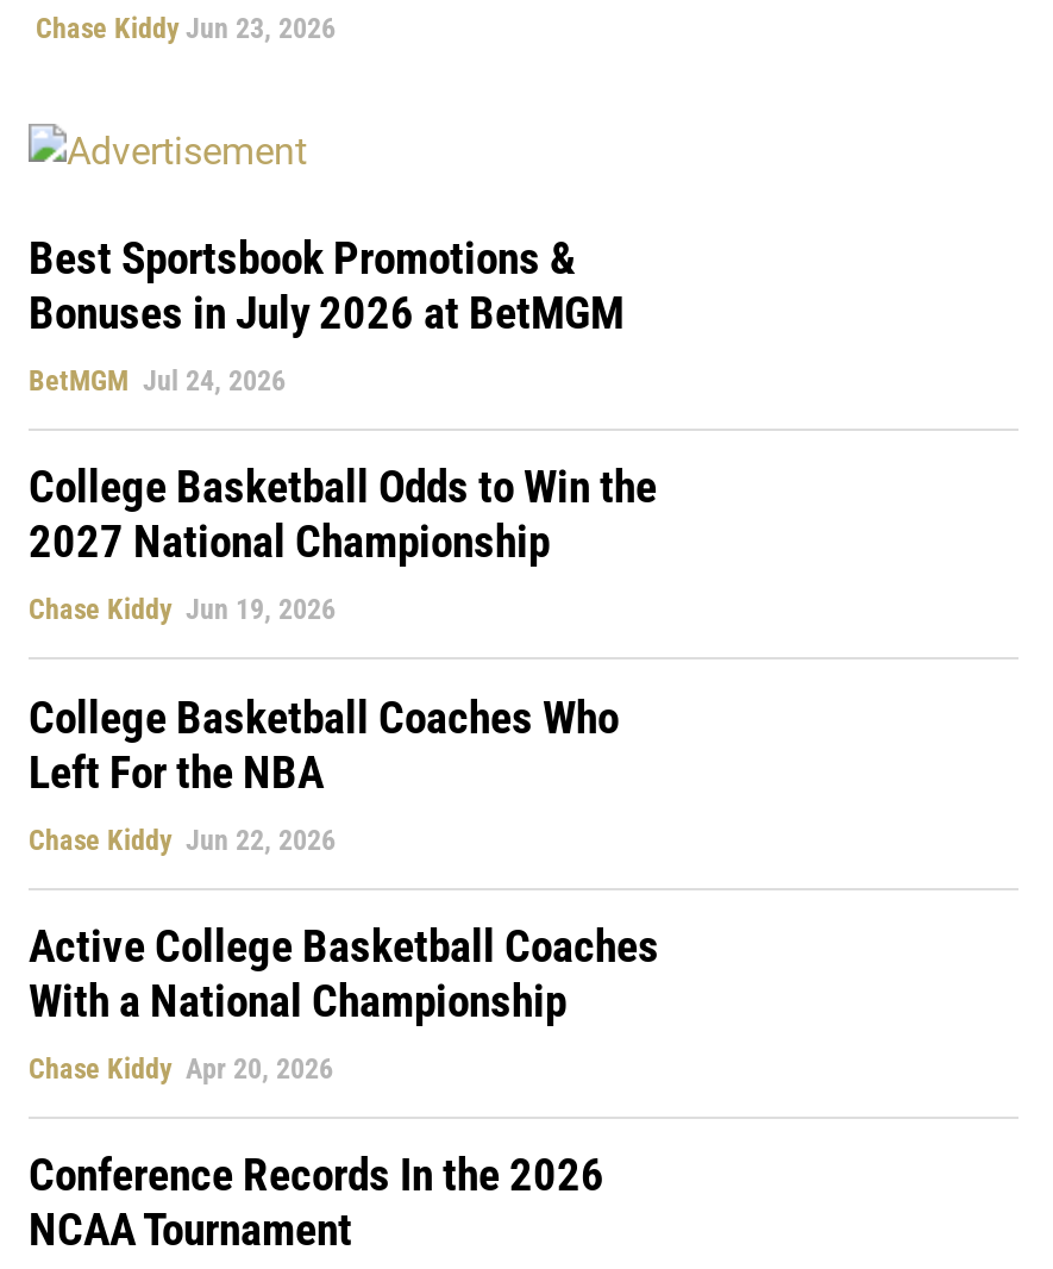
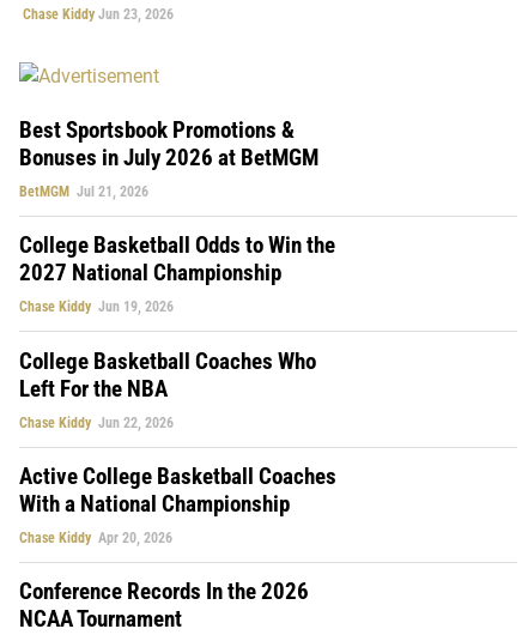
[29,364,286,397] BetMGM Jul 24, 2026 -> [19,183,148,200] BetMGM Jul 21, 2026

